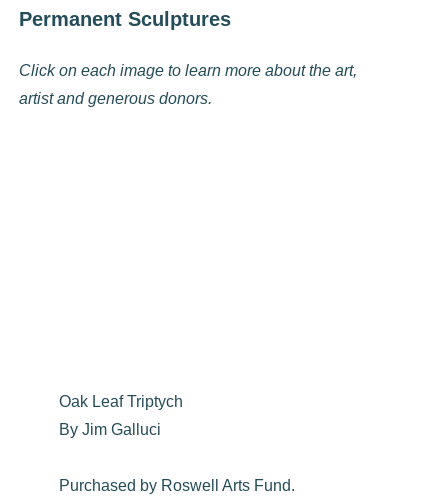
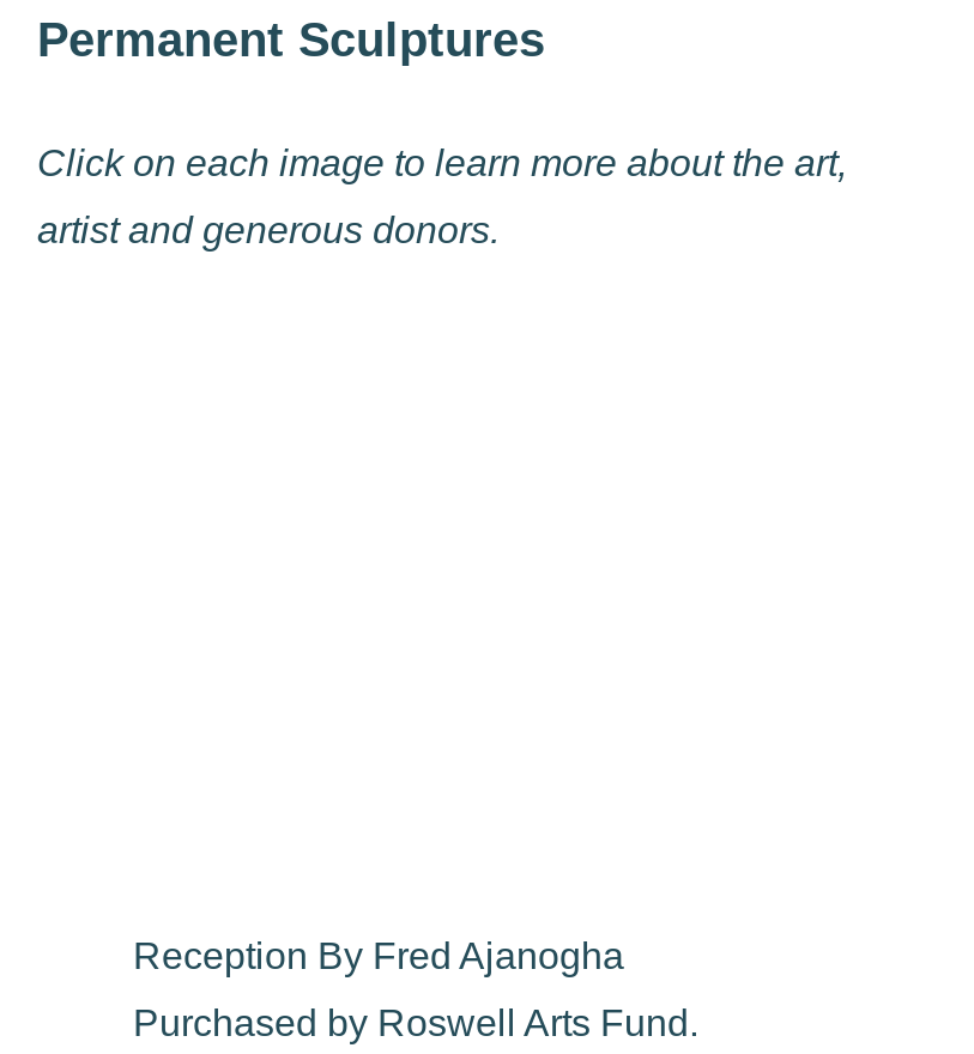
[59,393,183,438] Oak Leaf Triptych | By Jim Galluci -> [133,935,624,976] Reception By Fred Ajanogha

